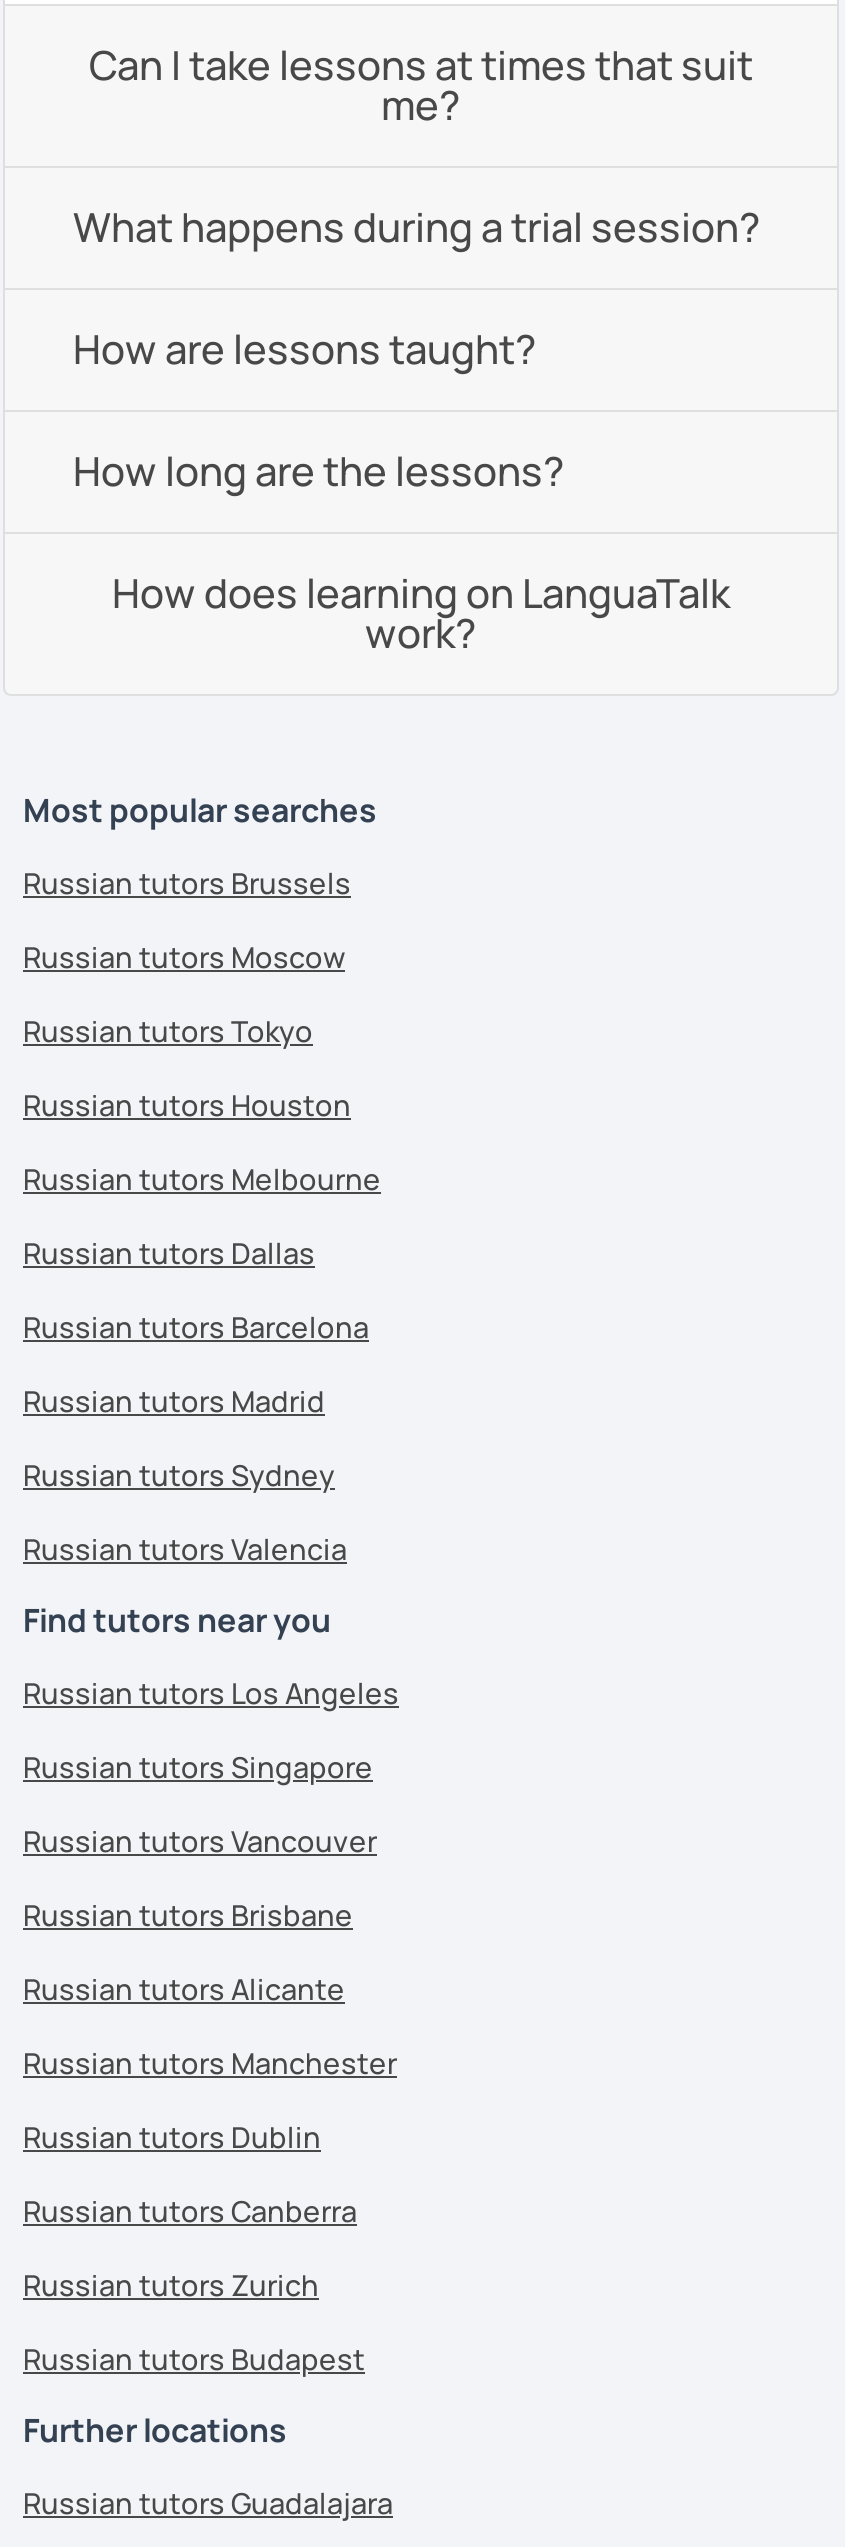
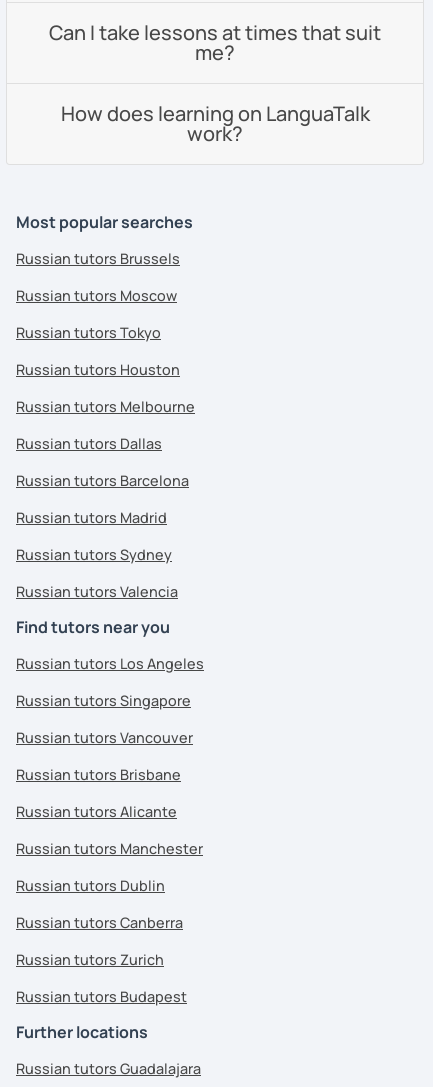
[73,200,761,498] What happens during a trial session? | How are lessons taught? | How long are the lessons? -> none

